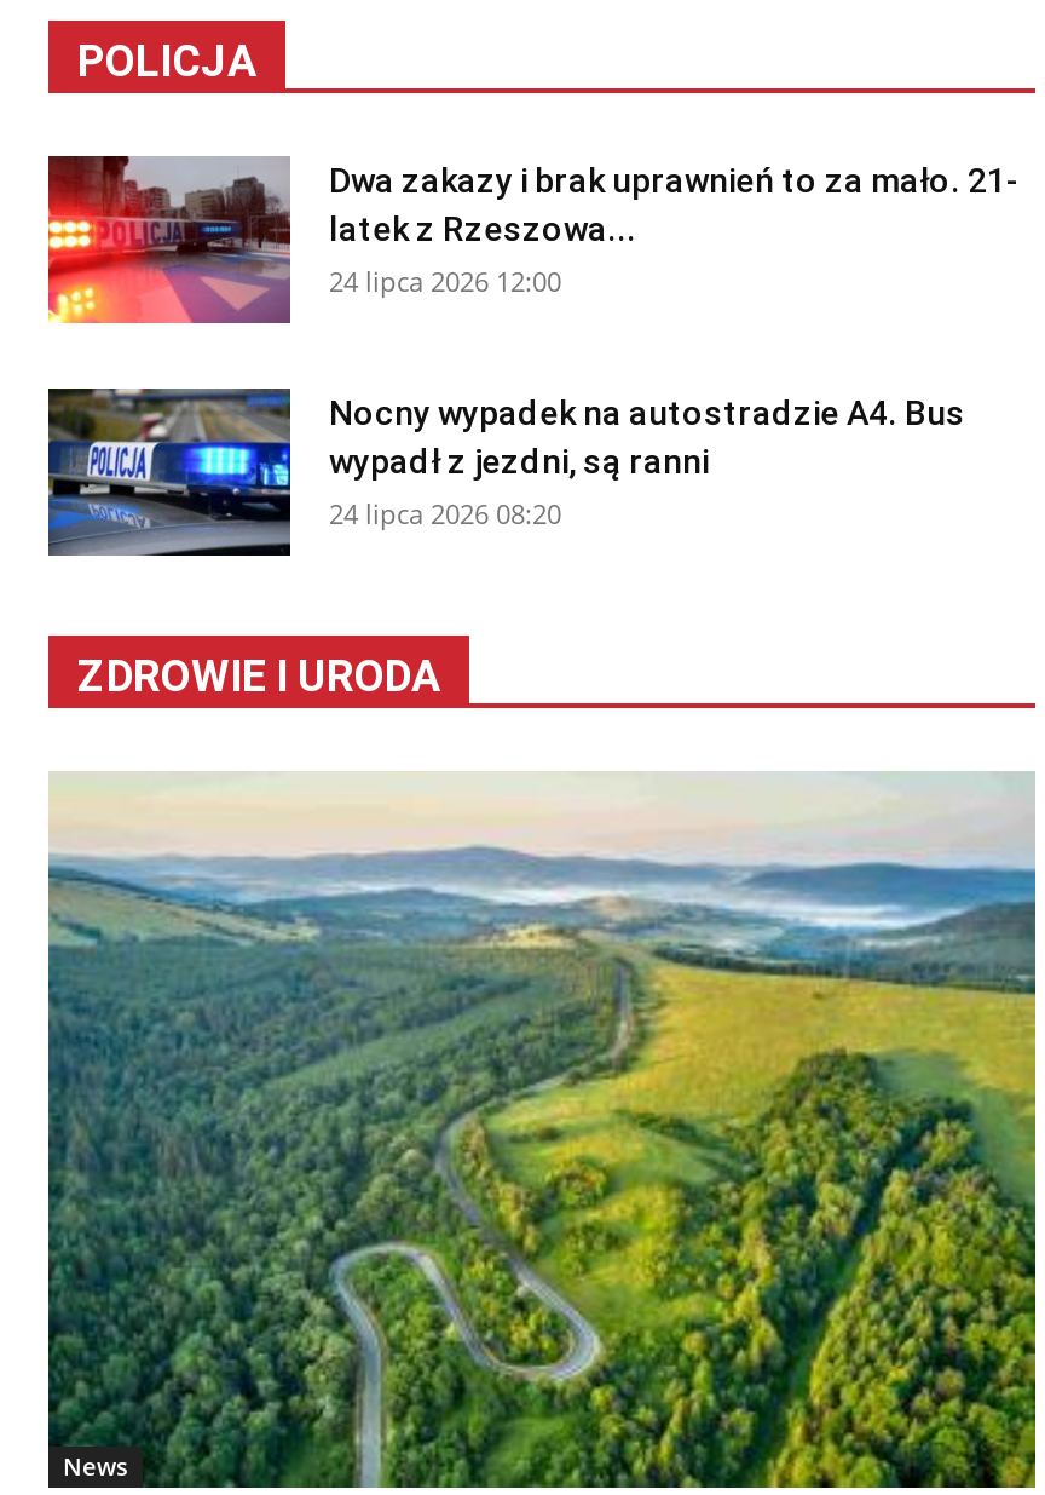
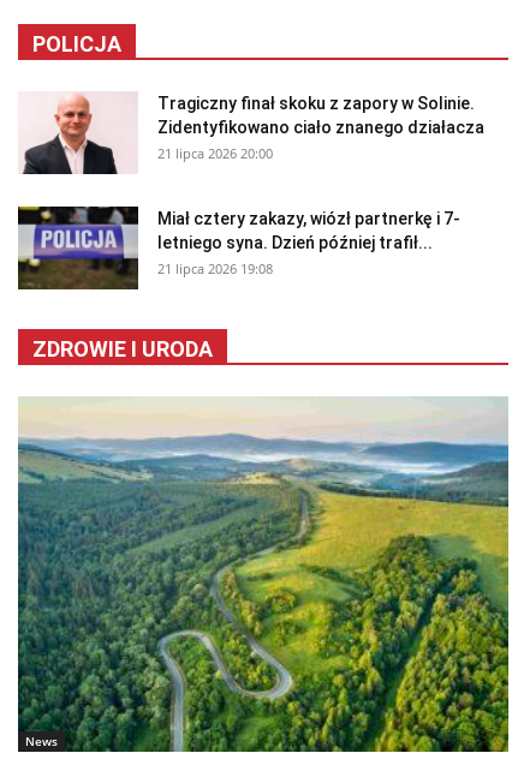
[46,154,1021,326] [image] | Dwa zakazy i brak uprawnień to za mało. 21- | latek z Rzeszowa... | 24 lipca 2026 12:00 -> [18,91,484,175] [image] | Tragiczny finał skoku z zapory w Solinie. | Zidentyfikowano ciało znanego działacza | 21 lipca 2026 20:00
[46,386,965,558] [image] | Nocny wypadek na autostradzie A4. Bus | wypadł z jezdni, są ranni | 24 lipca 2026 08:20 -> [17,205,460,291] [image] | Miał cztery zakazy, wiózł partnerkę i 7- | letniego syna. Dzień później trafił... | 21 lipca 2026 19:08

